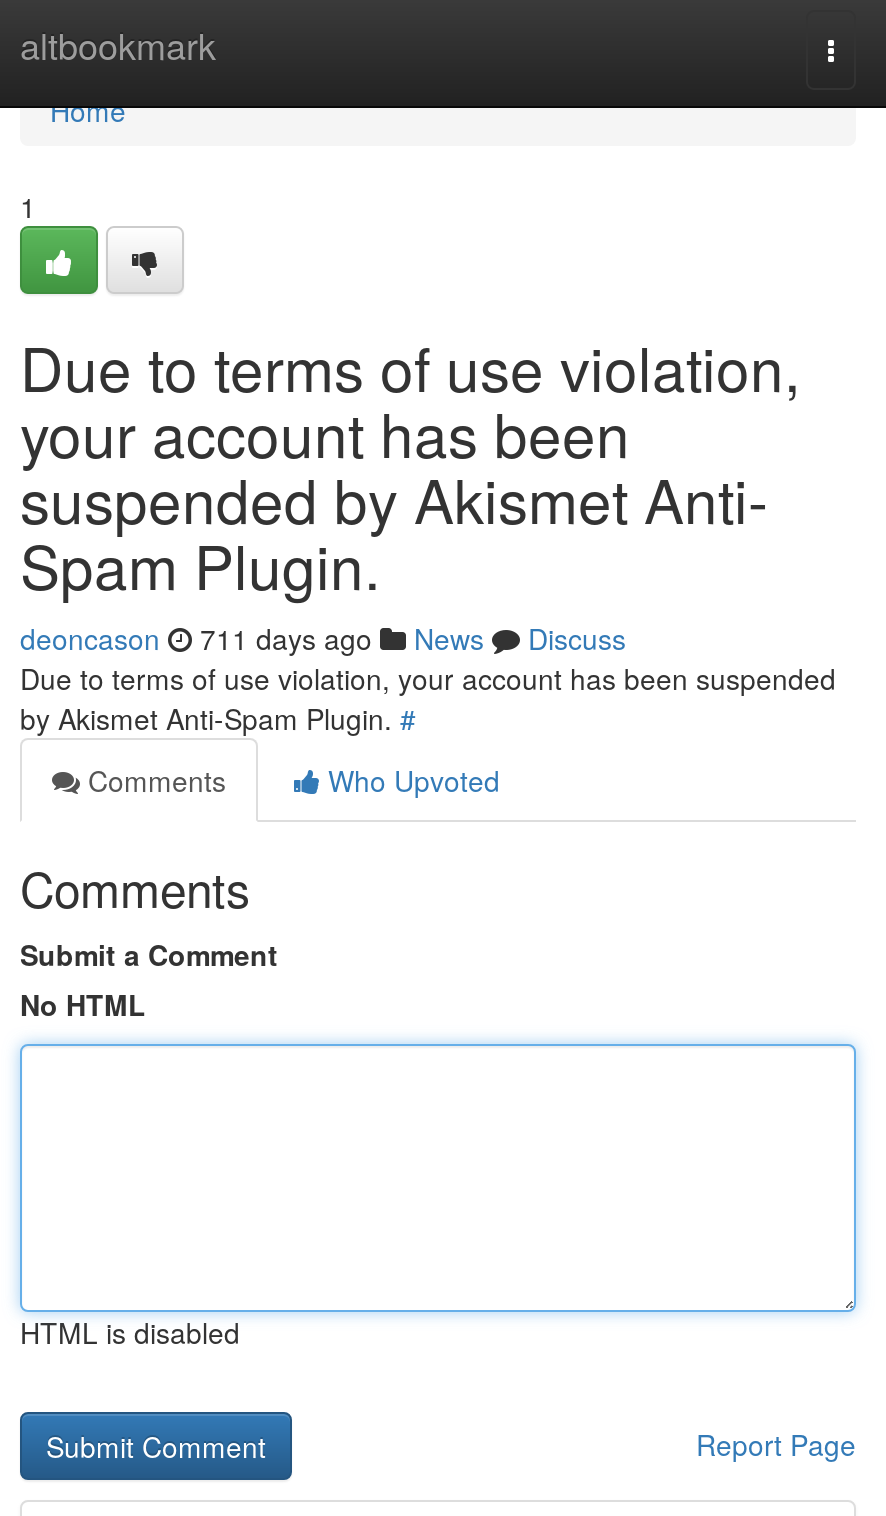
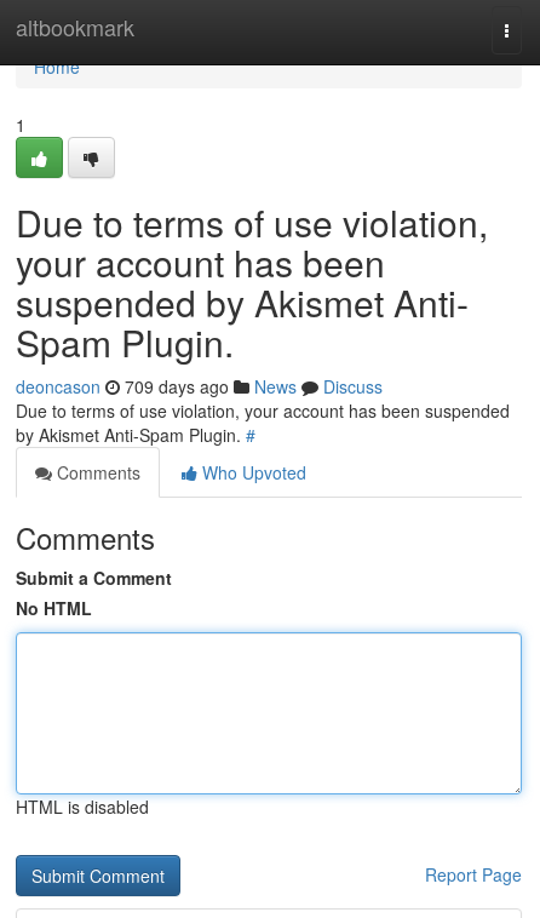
[20,618,626,658] deoncason 711 days ago News Discuss -> [16,374,383,398] deoncason 709 days ago News Discuss

